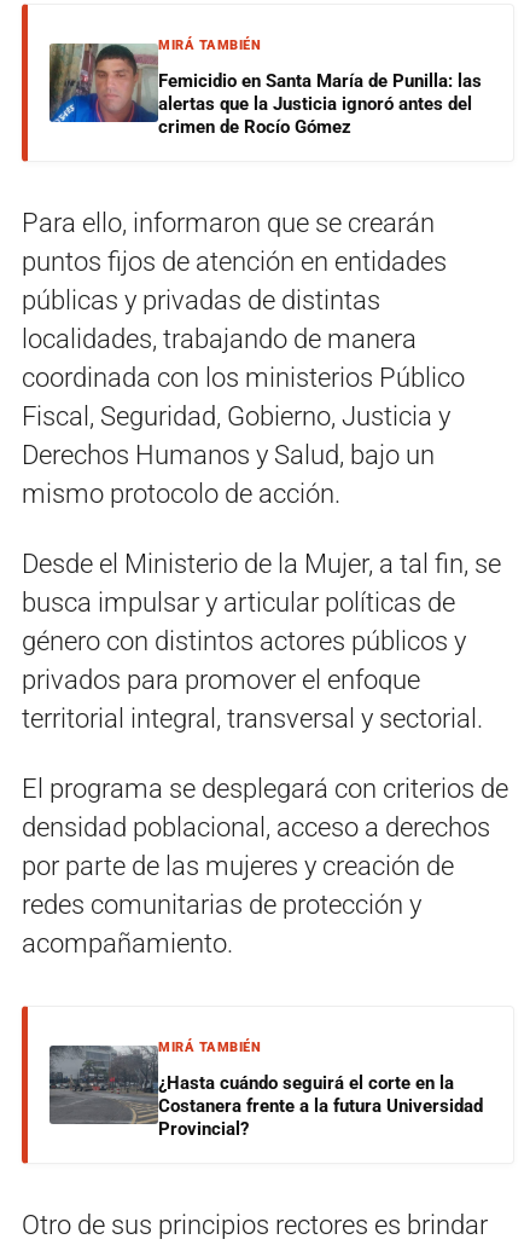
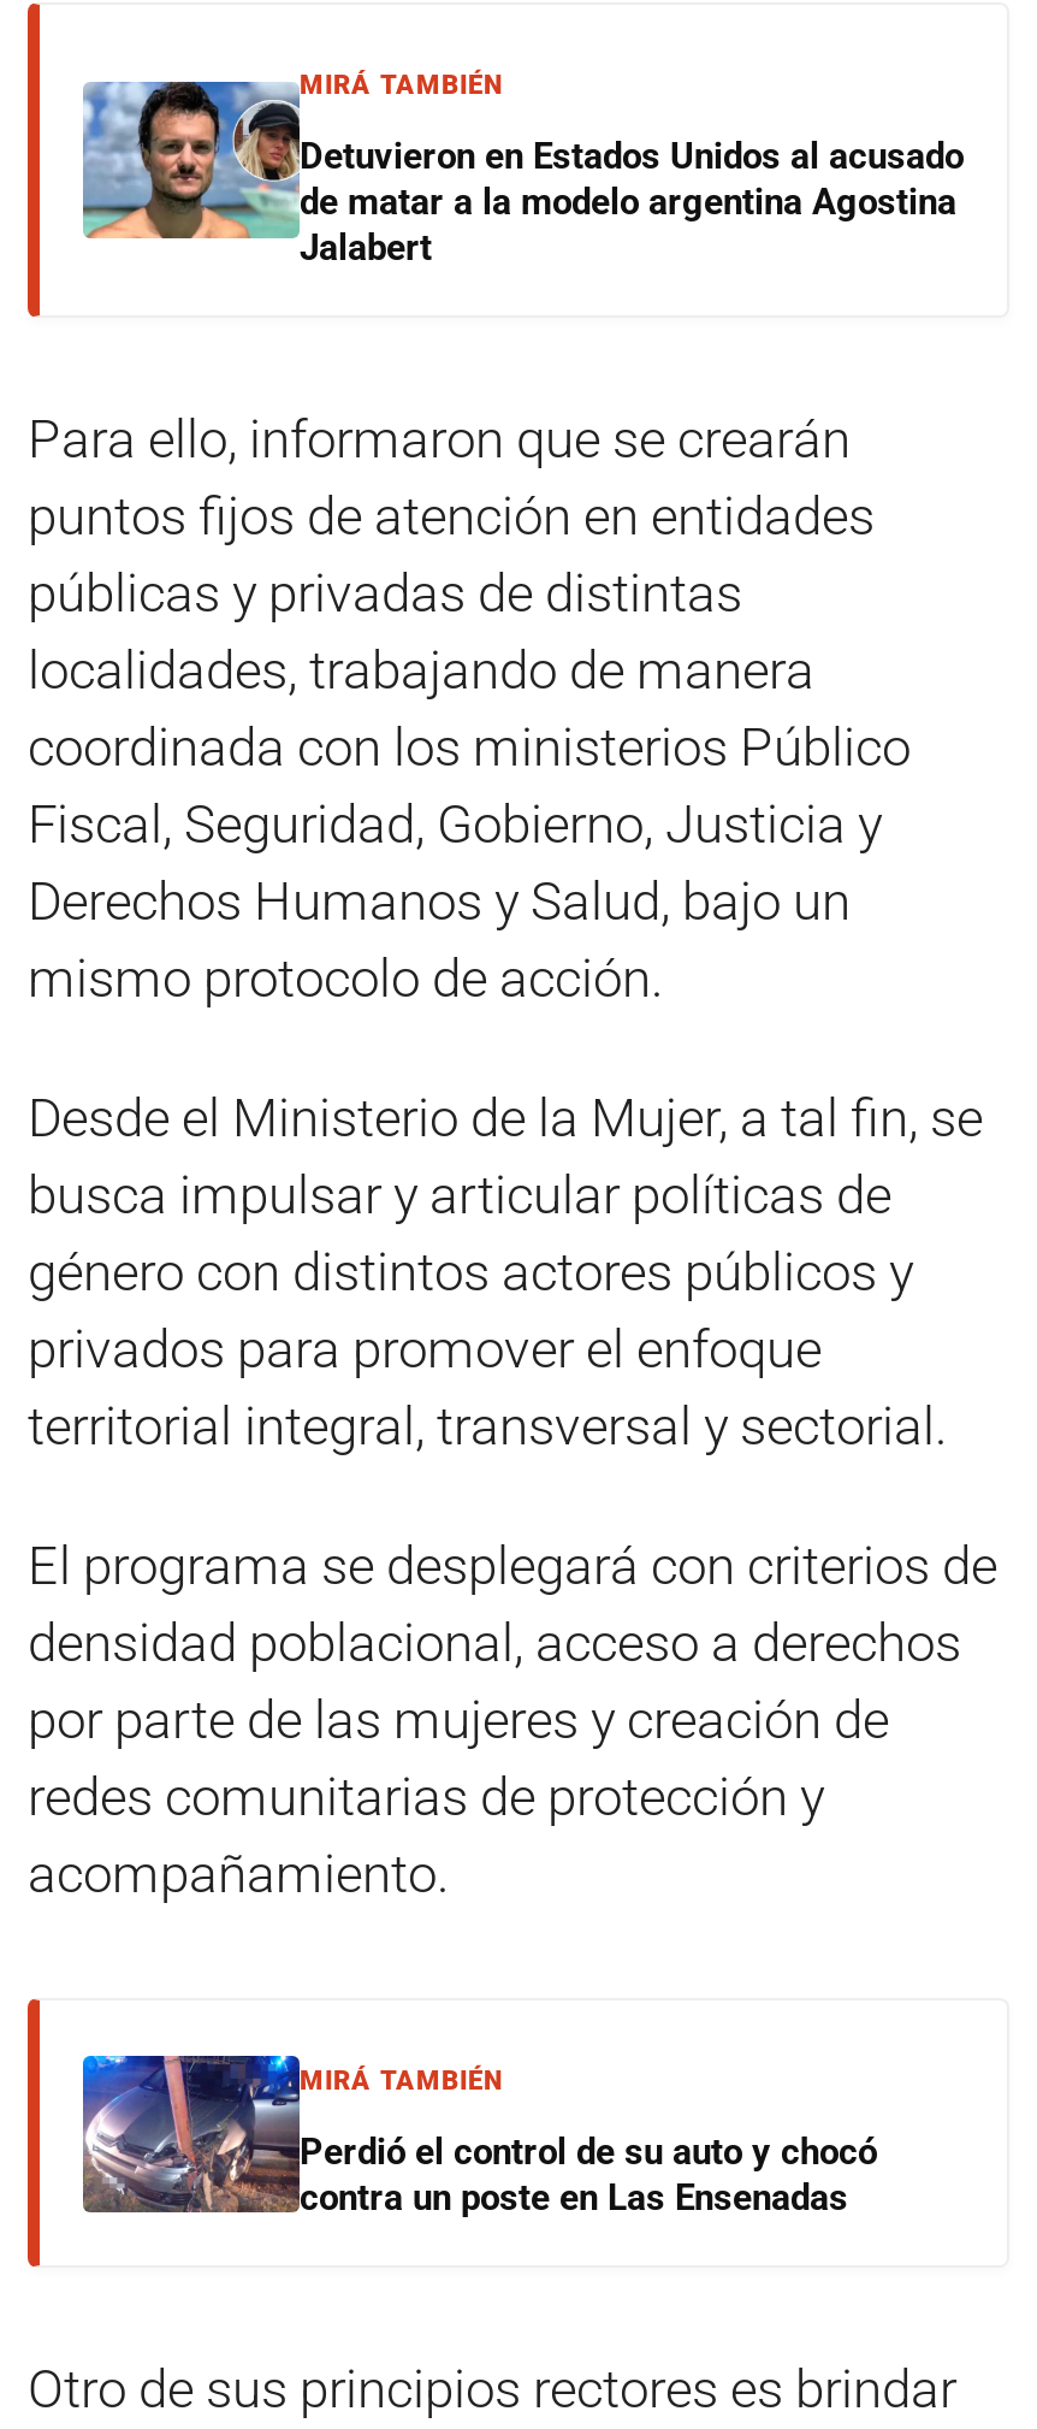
[48,42,482,138] [image] | Femicidio en Santa María de Punilla: las | alertas que la Justicia ignoró antes del | crimen de Rocío Gómez -> [81,79,964,270] [image] | Detuvieron en Estados Unidos al acusado | de matar a la modelo argentina Agostina | Jalabert
[48,1035,483,1140] [image] | ¿Hasta cuándo seguirá el corte en la | Costanera frente a la futura Universidad | Provincial? -> [81,2053,877,2220] [image] | Perdió el control de su auto y chocó | contra un poste en Las Ensenadas

